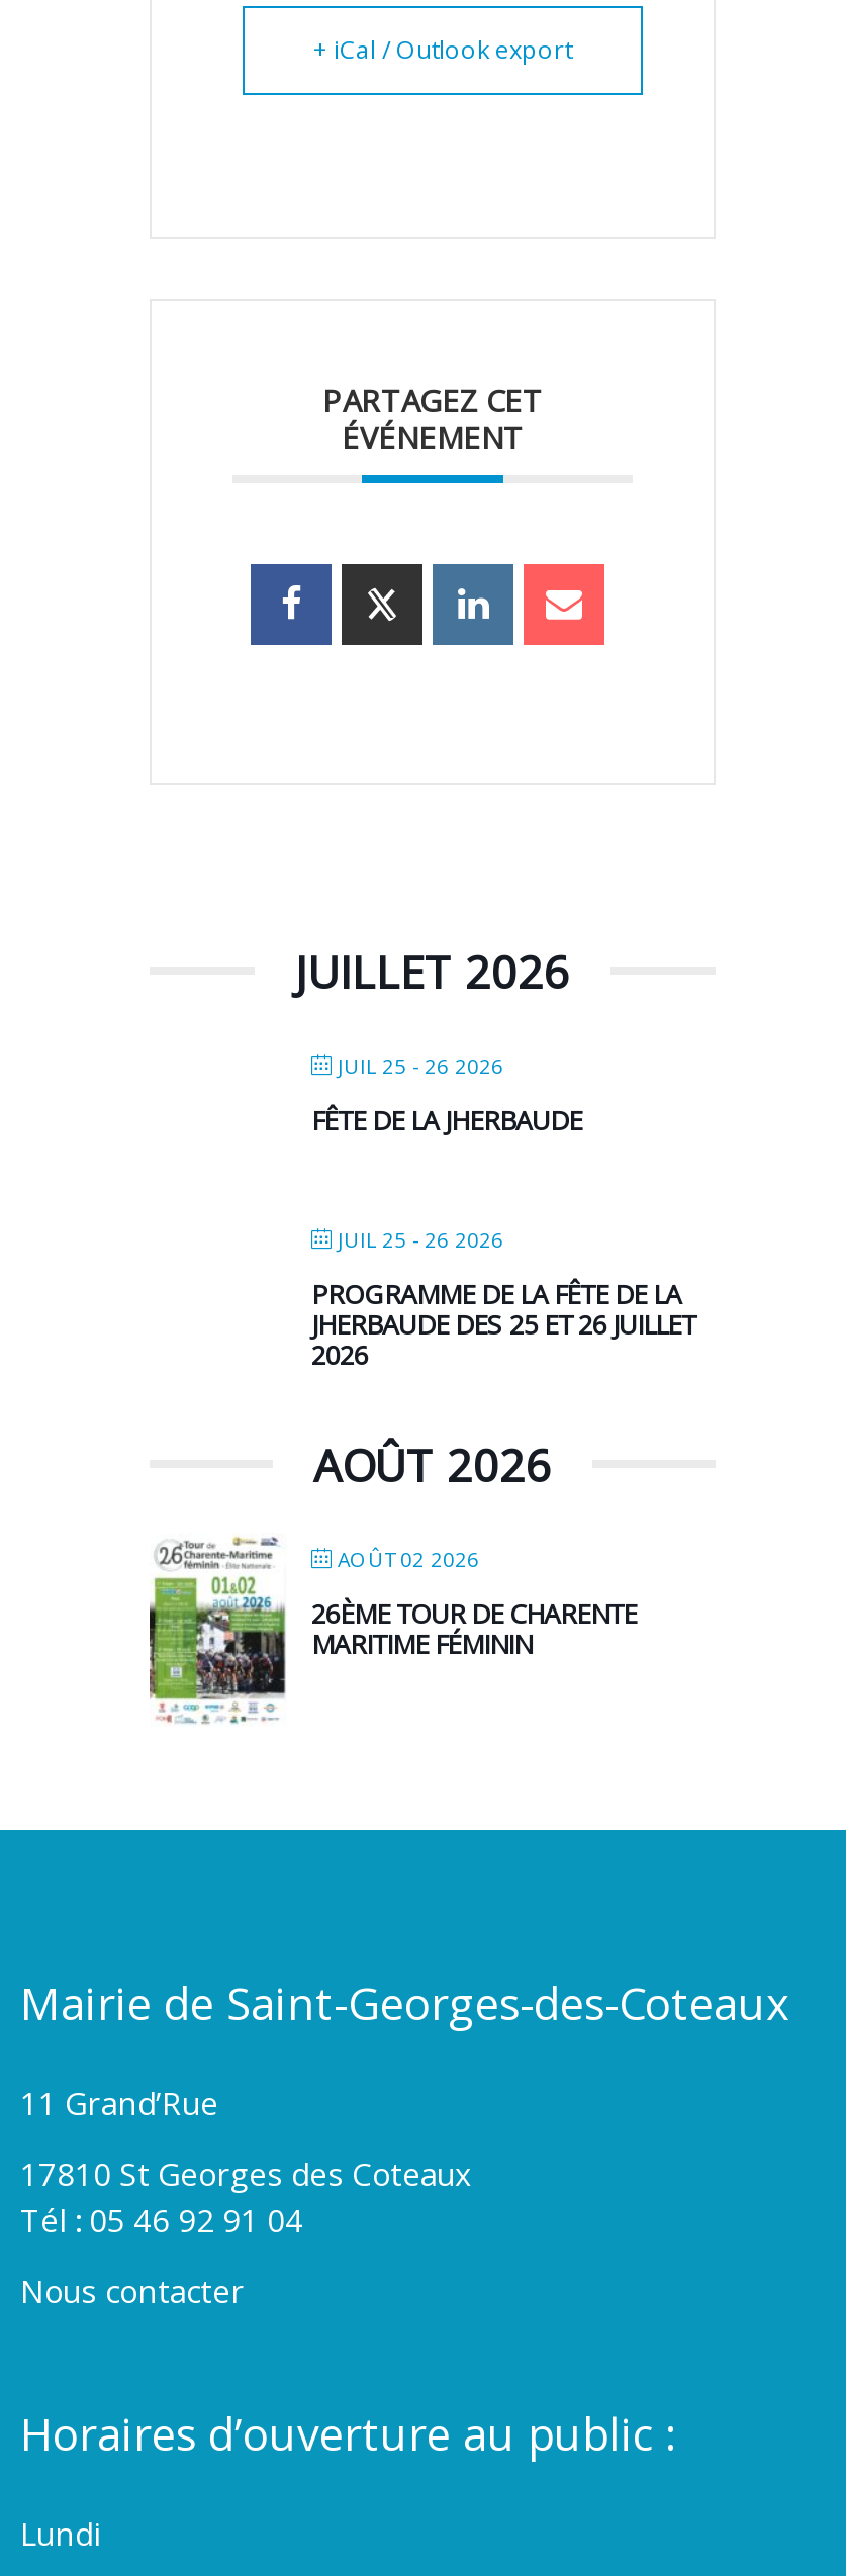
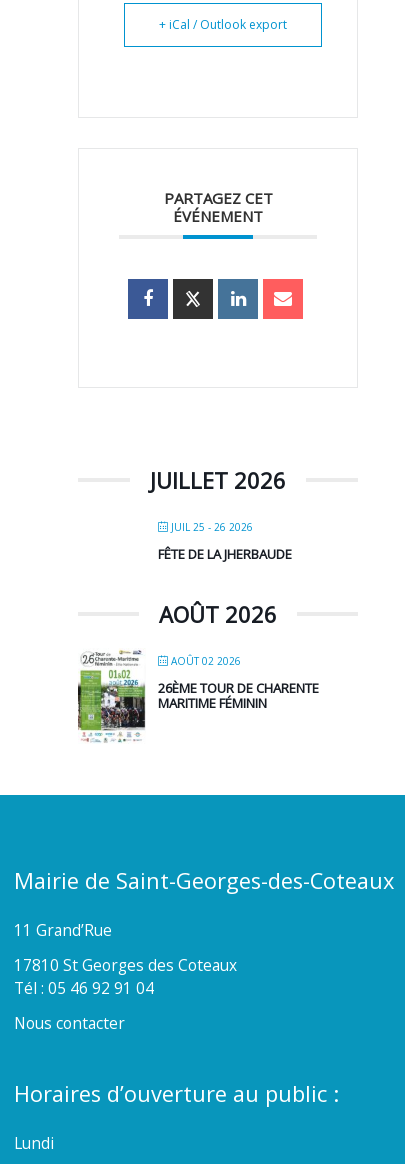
[311,1225,695,1373] JUIL 25 - 26 2026 | PROGRAMME DE LA FÊTE DE LA | JHERBAUDE DES 25 ET 26 JUILLET | 2026 -> none

